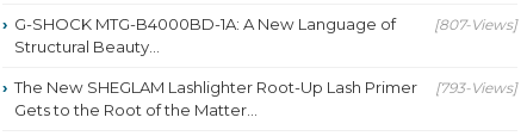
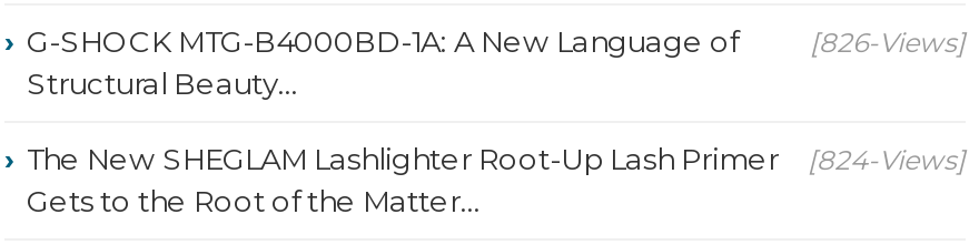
[434,16,517,34] [807-Views] -> [810,25,966,58] [826-Views]
[14,78,517,97] The New SHEGLAM Lashlighter Root-Up Lash Primer [793-Views] -> [27,140,966,176] The New SHEGLAM Lashlighter Root-Up Lash Primer [824-Views]

